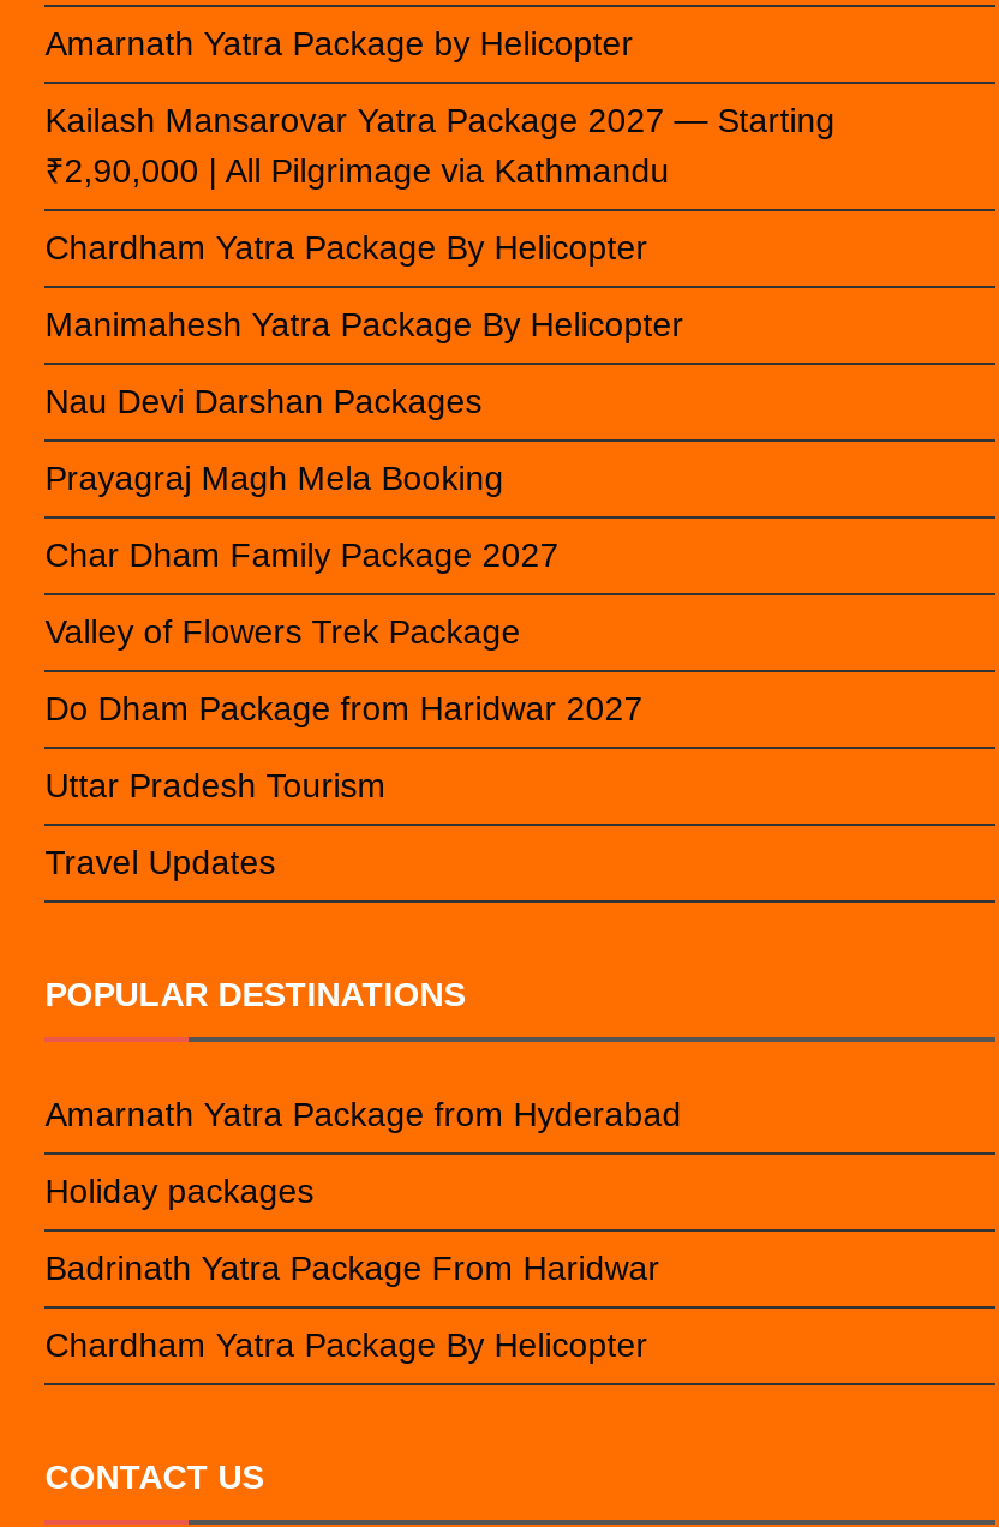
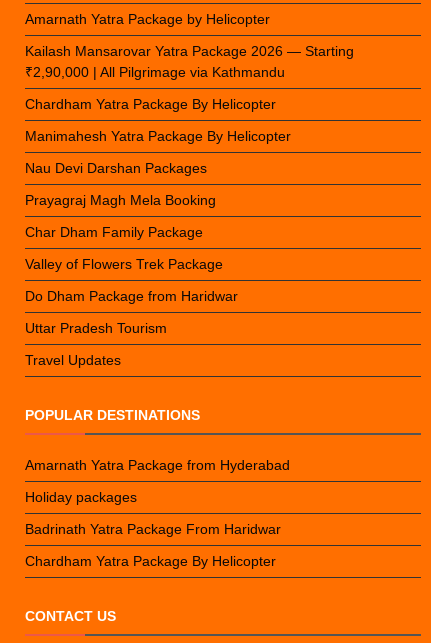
[45,100,835,138] Kailash Mansarovar Yatra Package 2027 — Starting -> [25,43,354,59] Kailash Mansarovar Yatra Package 2026 — Starting
[45,534,559,573] Char Dham Family Package 2027 -> [25,224,203,240] Char Dham Family Package
[45,688,643,727] Do Dham Package from Haridwar 2027 -> [25,288,238,304] Do Dham Package from Haridwar

